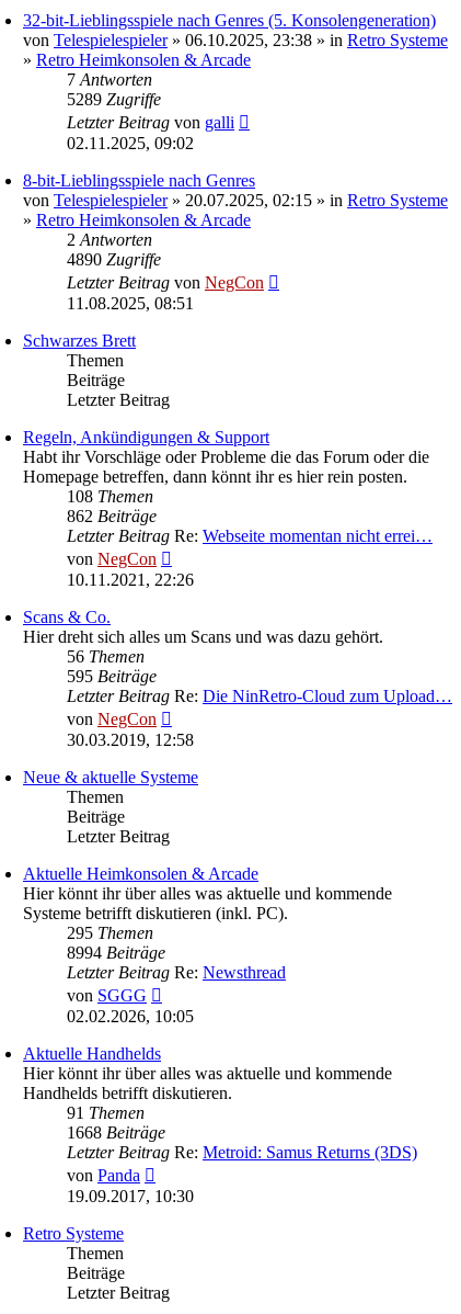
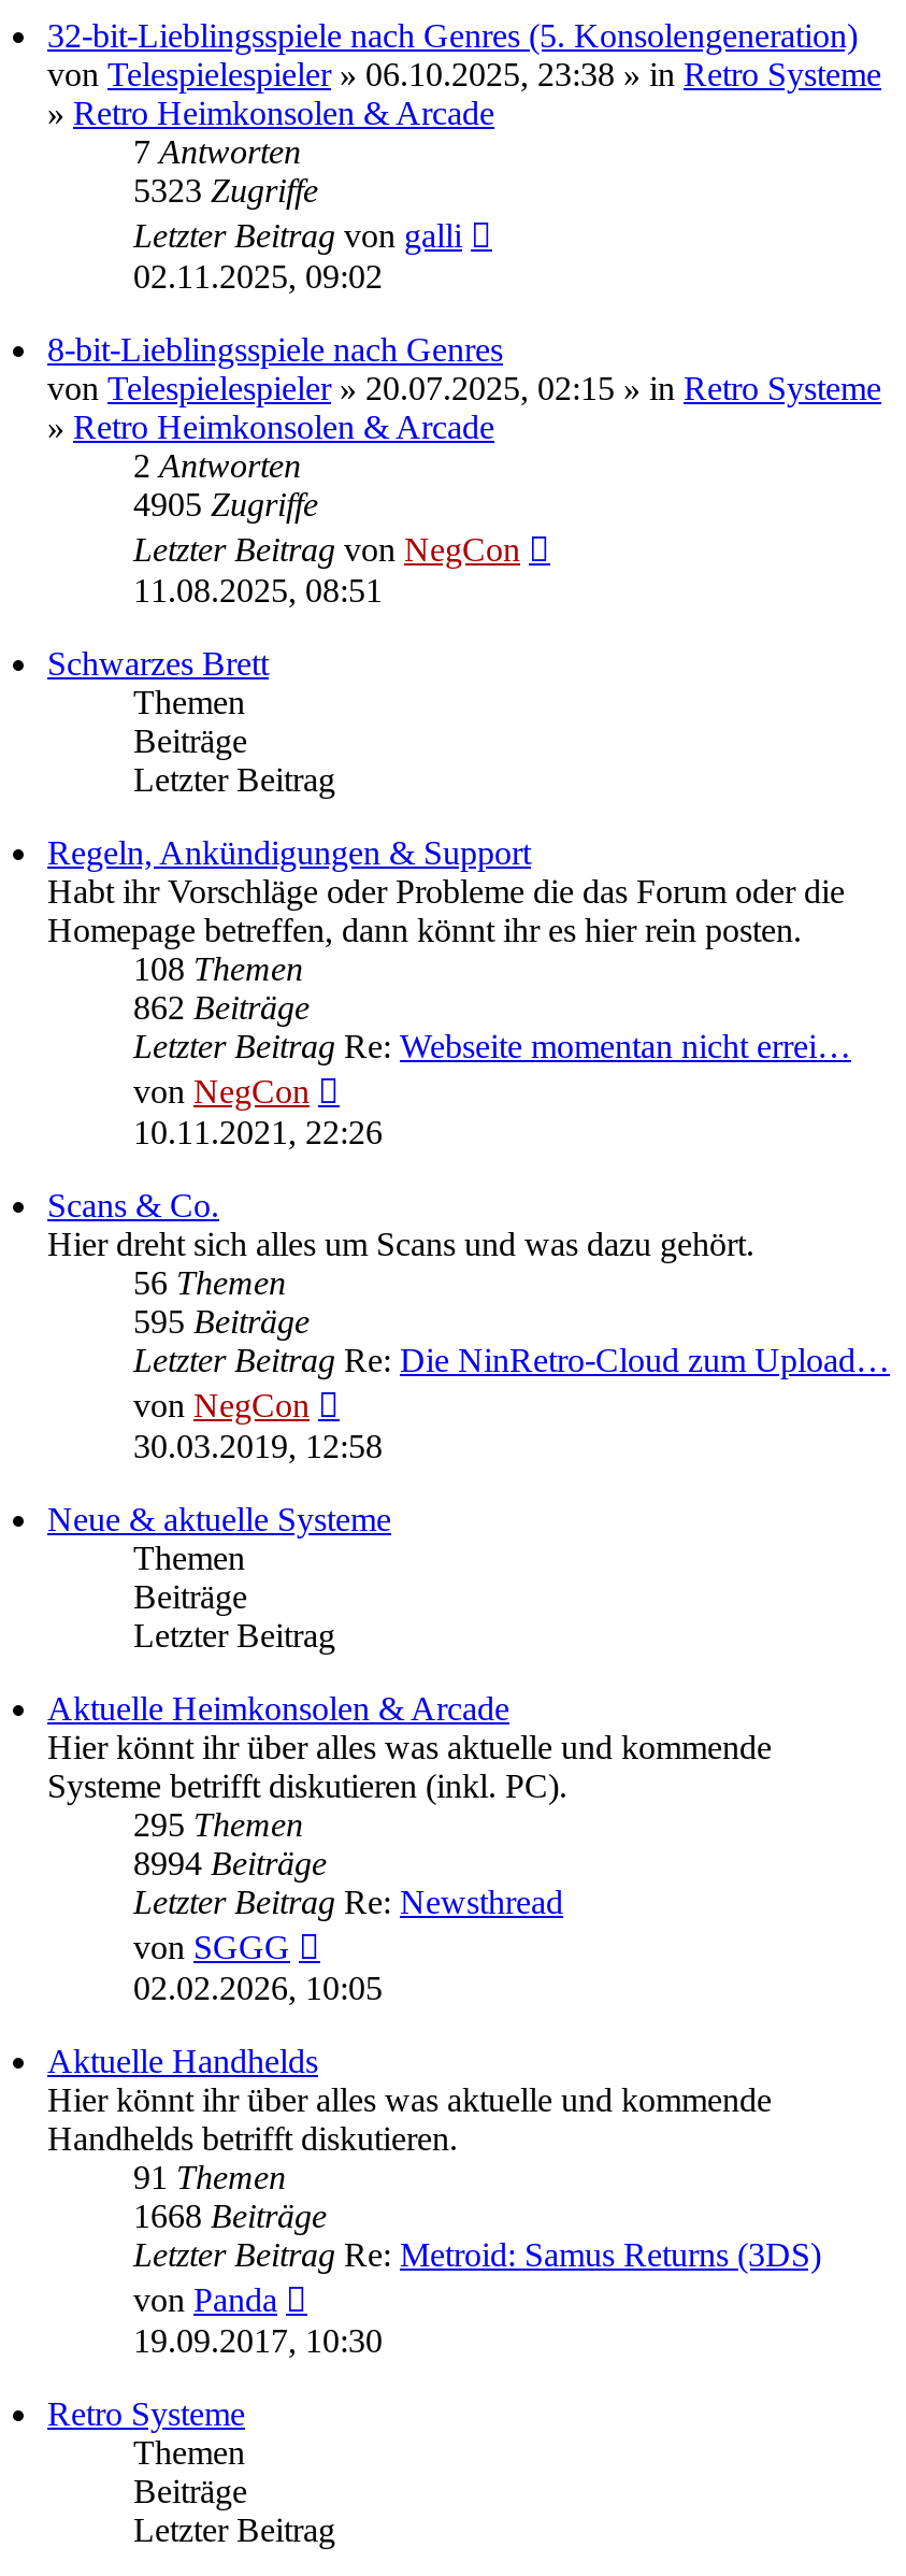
[67,90,161,109] 5289 Zugriffe -> [133,172,318,209] 5323 Zugriffe
[67,250,161,269] 4890 Zugriffe -> [133,486,318,523] 4905 Zugriffe

